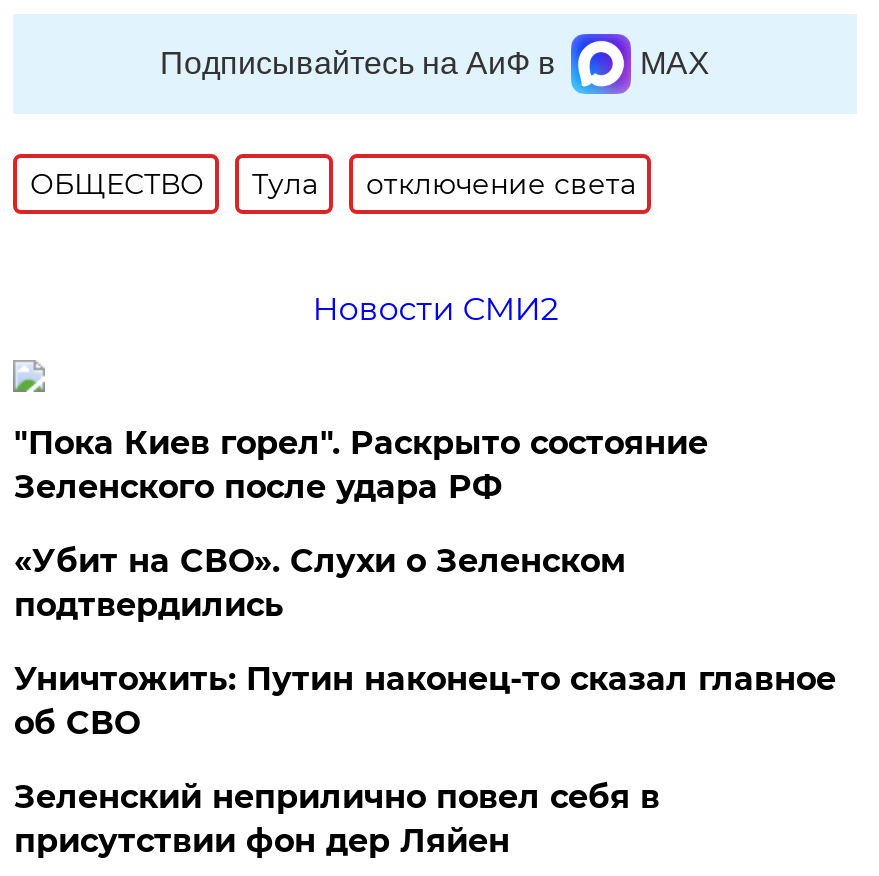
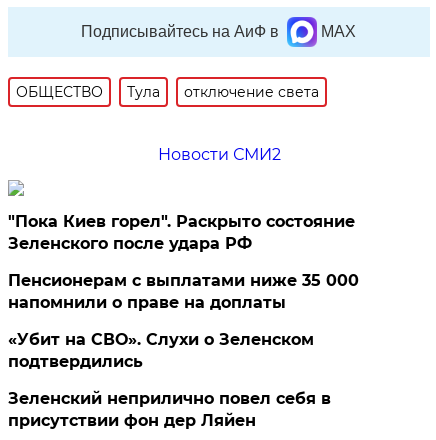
none -> [8,271,359,312] Пенсионерам с выплатами ниже 35 000 | напомнили о праве на доплаты
moved [14,542,626,624] -> [8,330,314,371]: «Убит на СВО». Слухи о Зеленском | подтвердились
[14,660,836,742] Уничтожить: Путин наконец-то сказал главное | об СВО -> none

